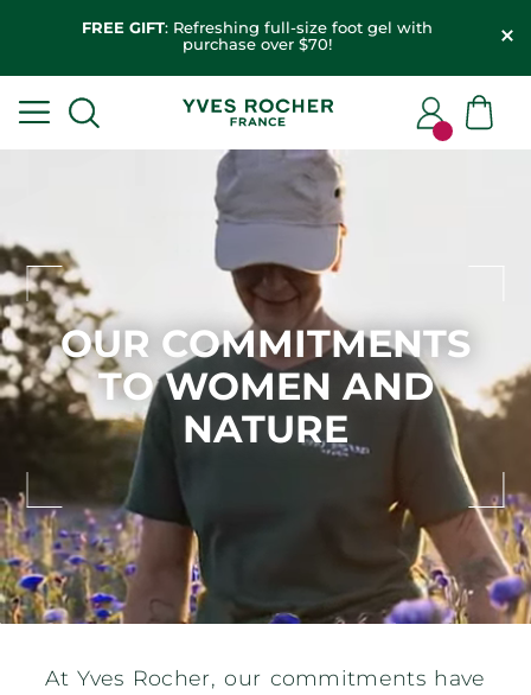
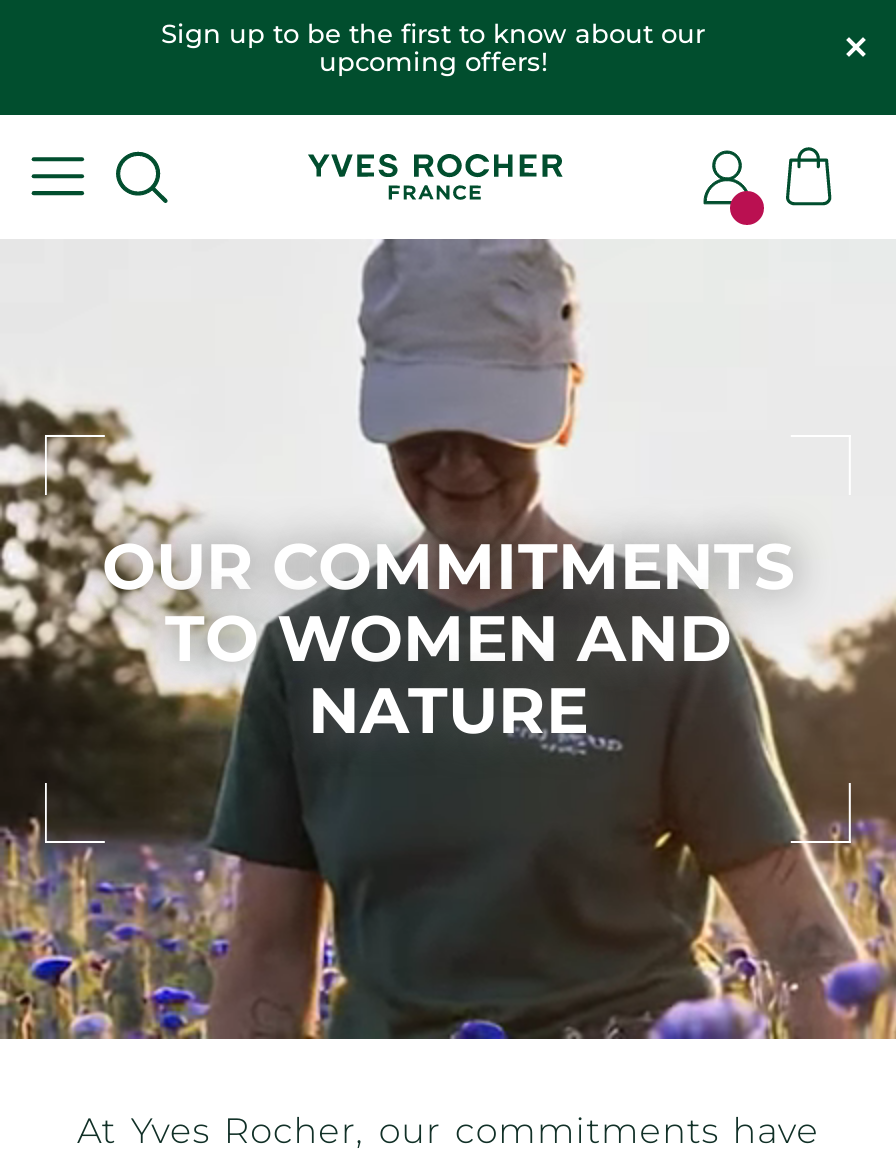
[81,18,432,53] FREE GIFT: Refreshing full-size foot gel with | purchase over $70! -> [161,17,705,77] Sign up to be the first to know about our | upcoming offers!

